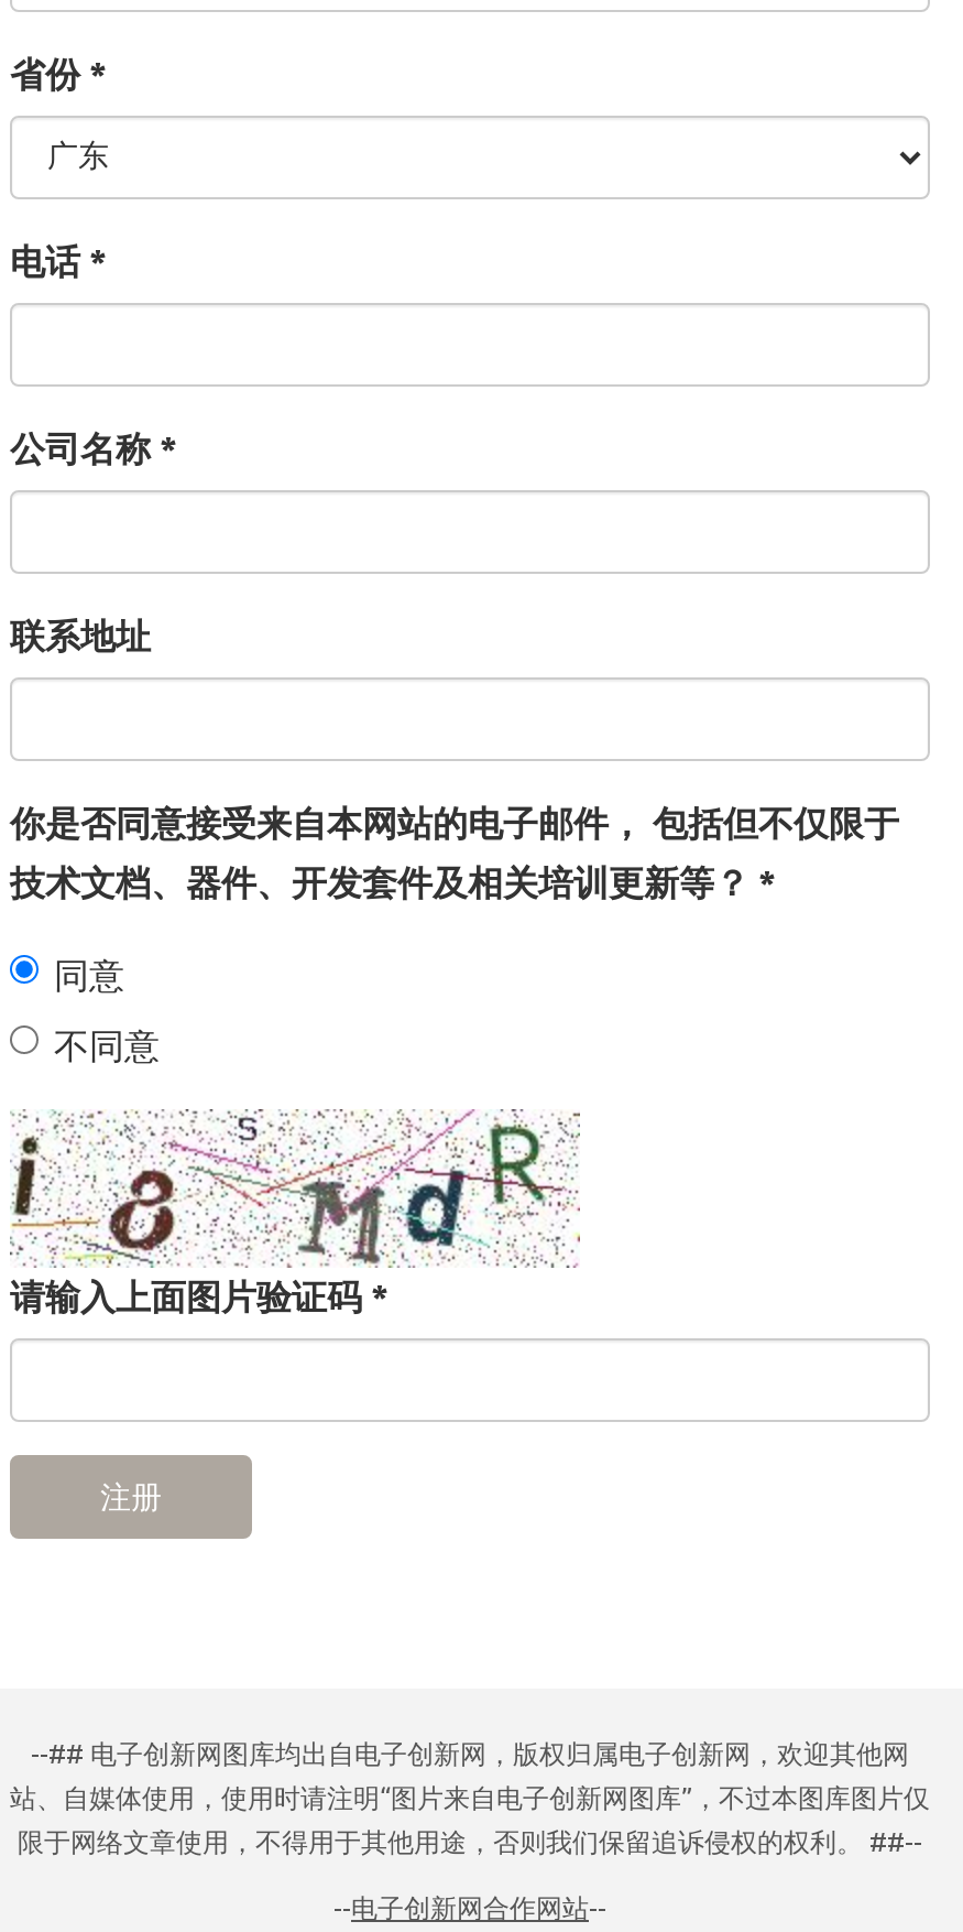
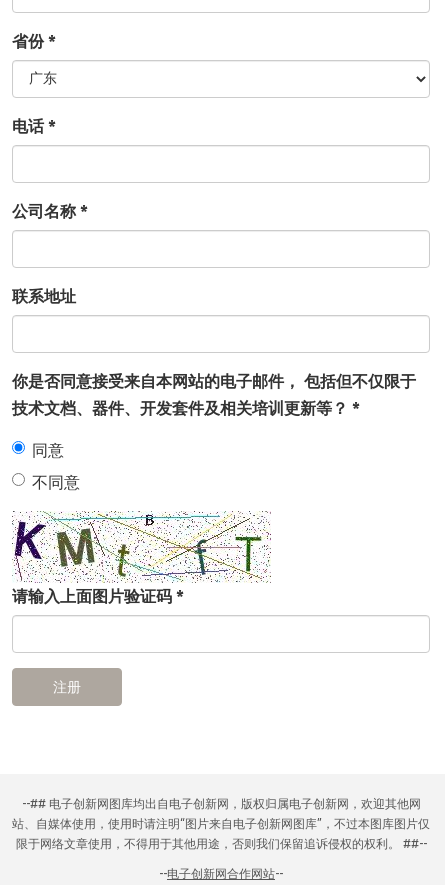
[10,1107,582,1268] [image] -> [11,511,272,583] [image]

